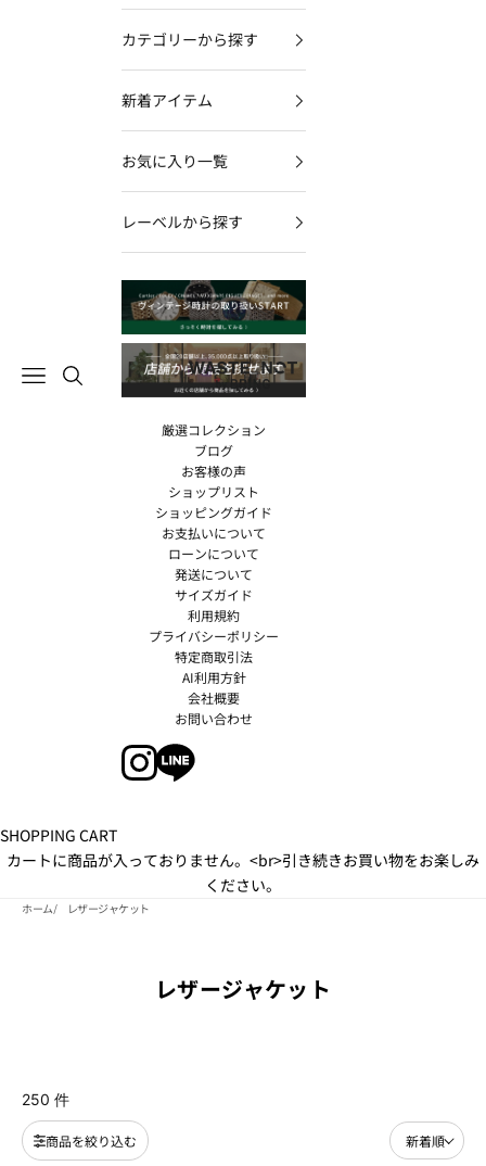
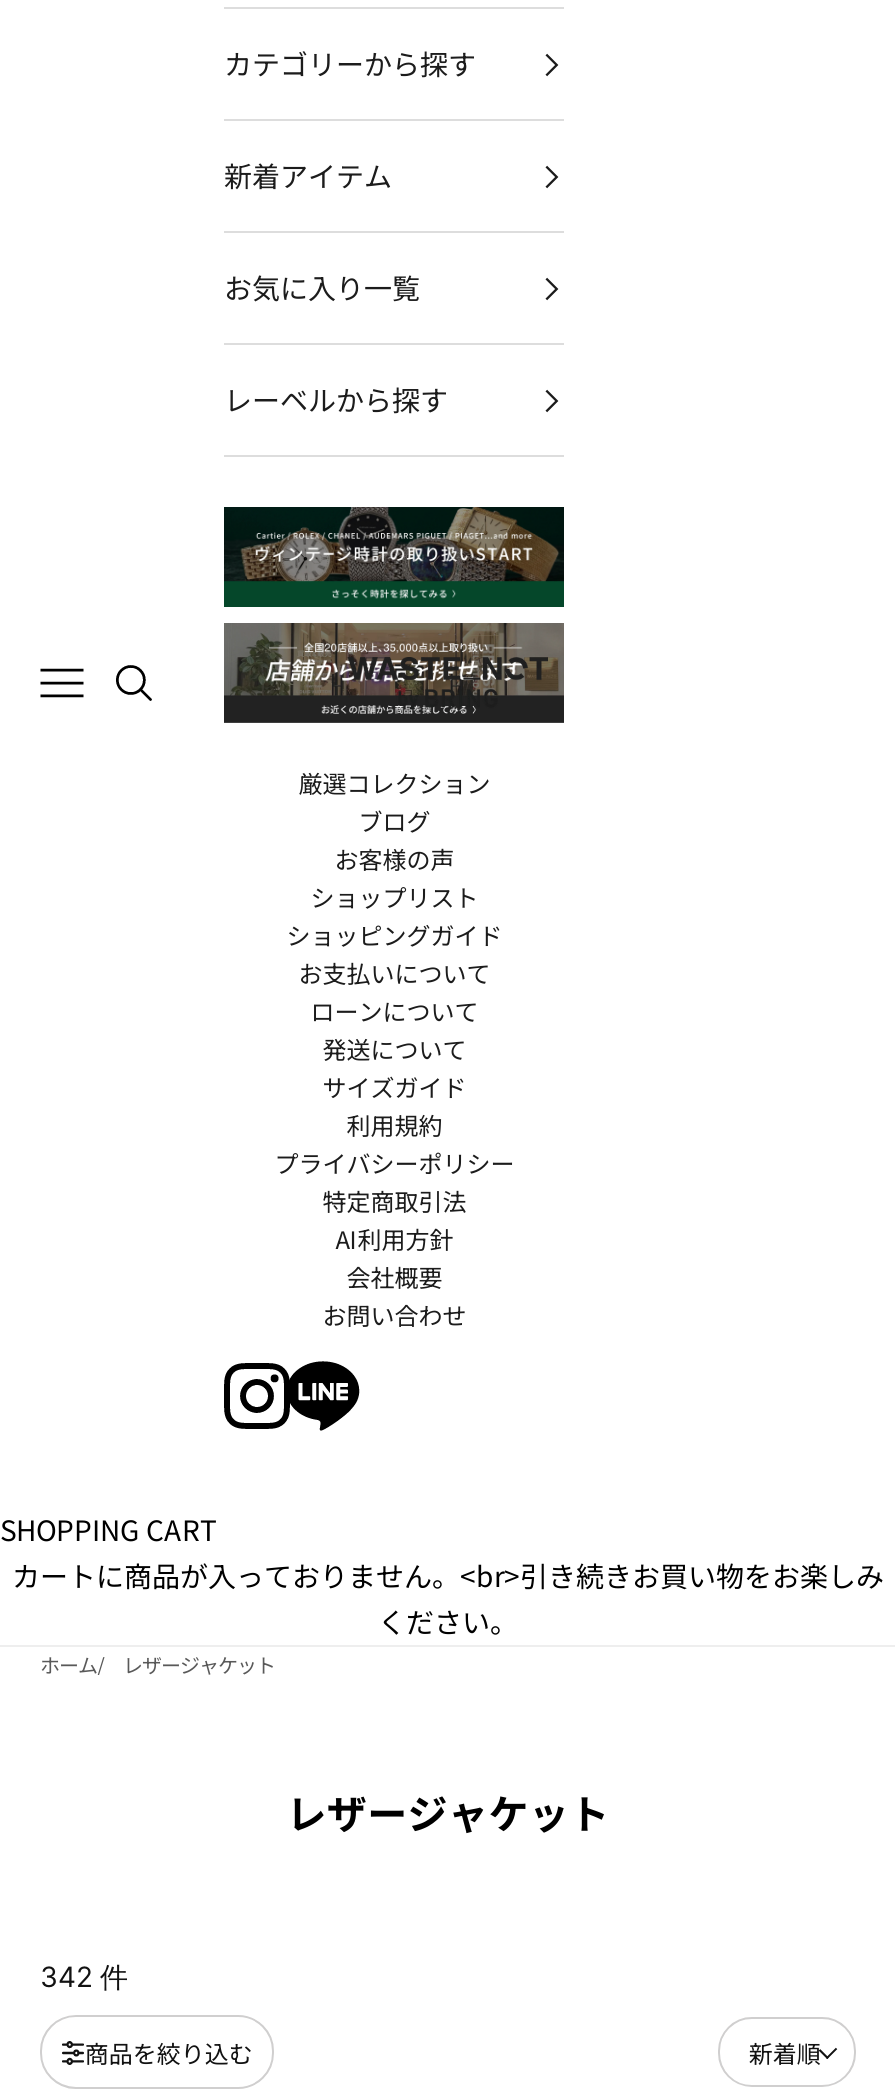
[22,1091,69,1109] 250 件 -> [40,1960,128,1994] 342 件

